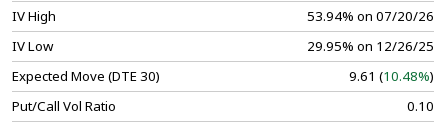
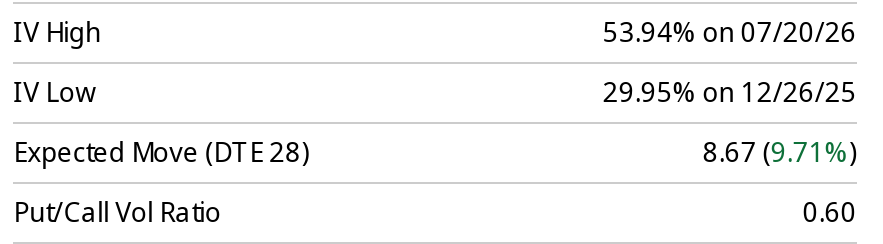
[12,67,160,85] Expected Move (DTE 30) -> [13,133,309,169] Expected Move (DTE 28)
[349,67,434,85] 9.61 (10.48%) -> [703,133,857,169] 8.67 (9.71%)
[407,97,434,115] 0.10 -> [803,193,857,229] 0.60

